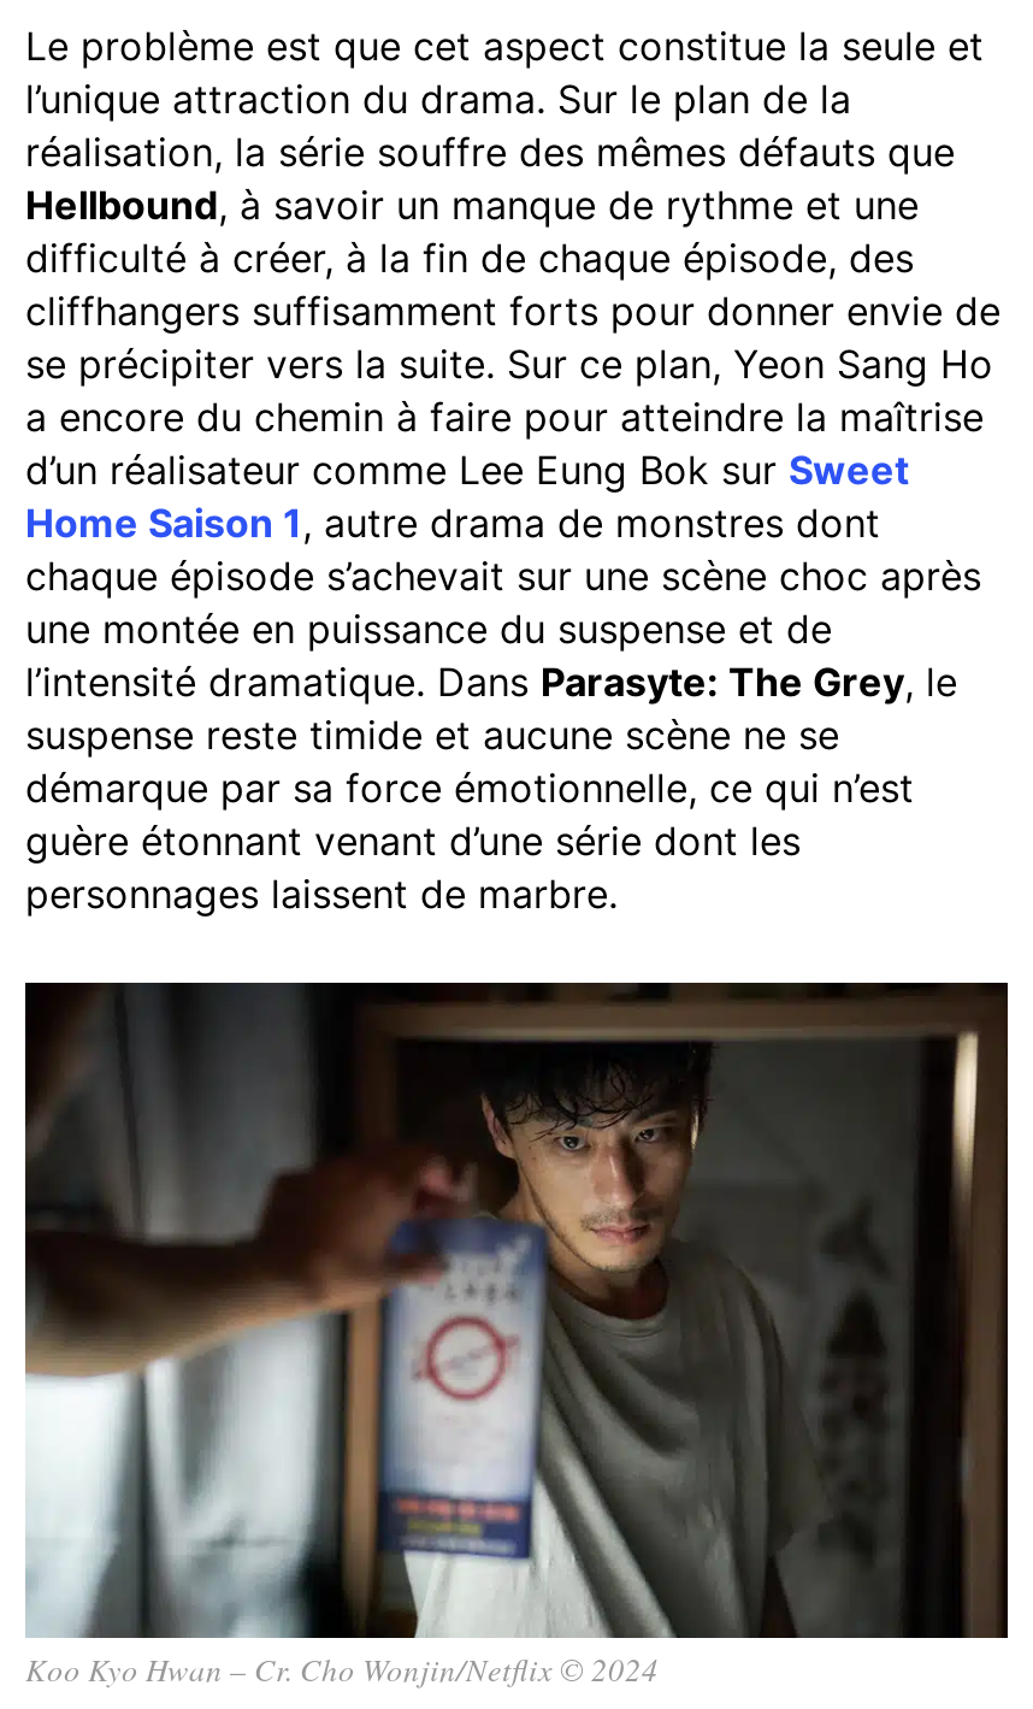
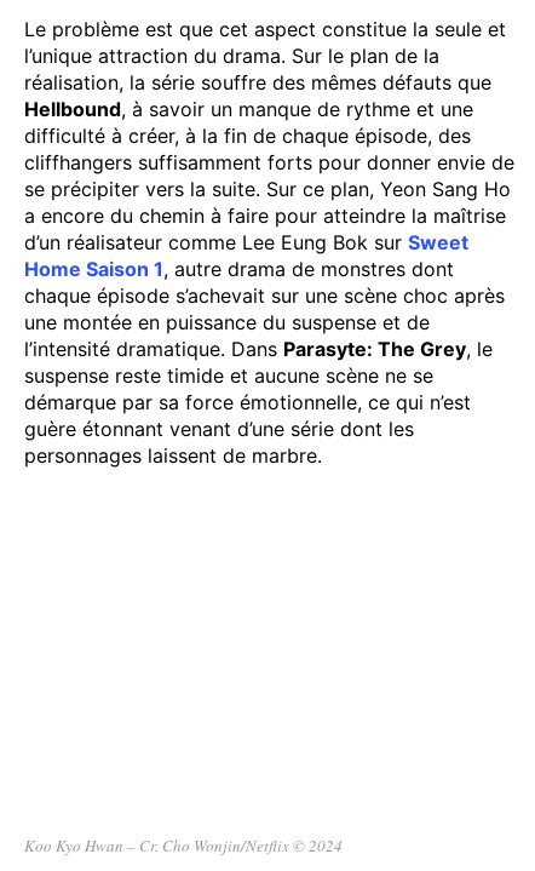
[23,979,1010,1642] [image] -> none

